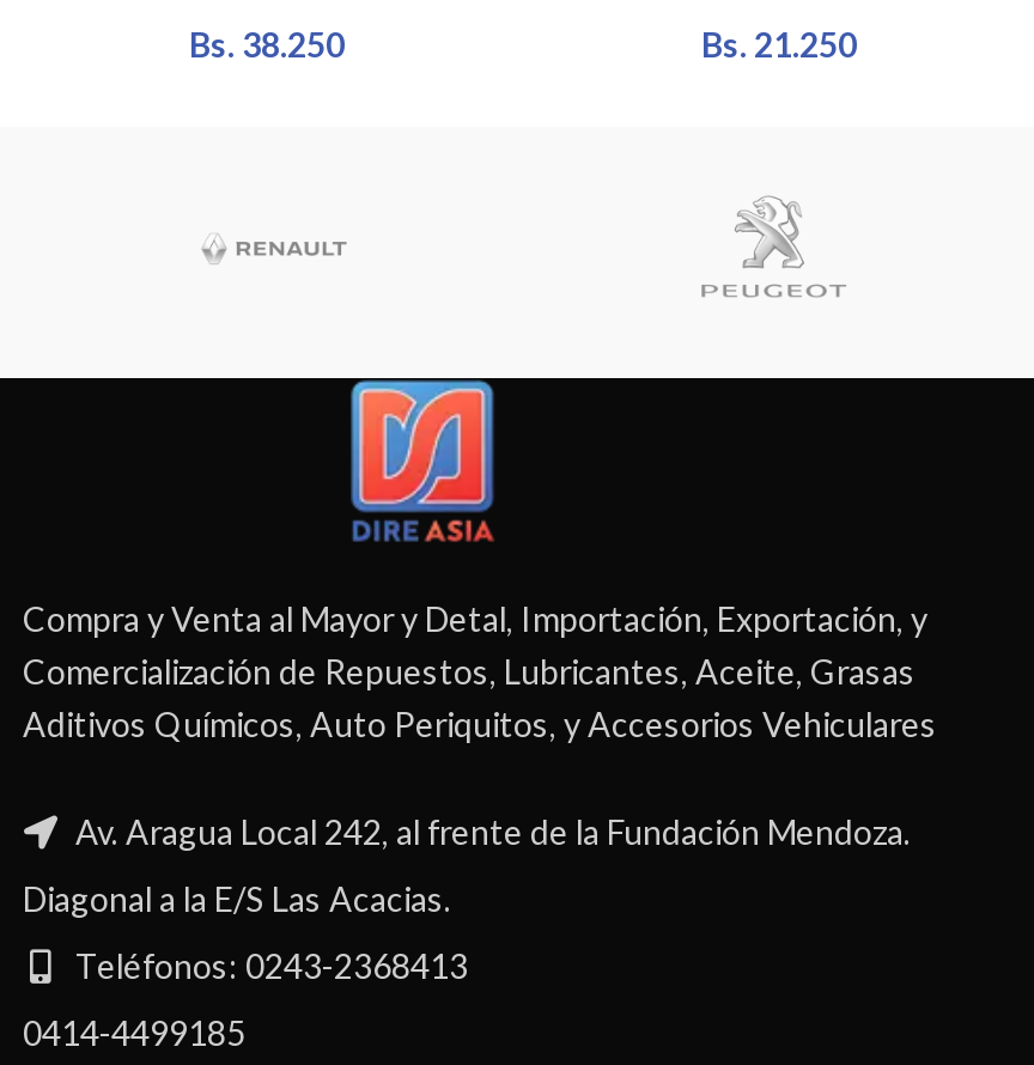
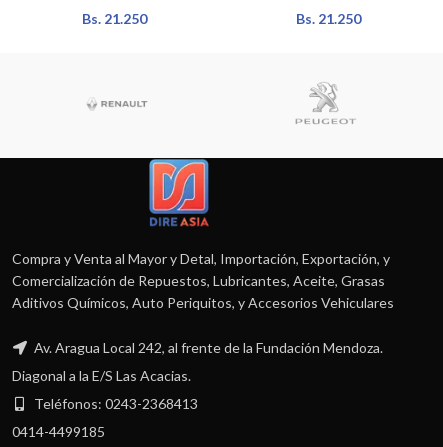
[189,23,345,63] Bs. 38.250 -> [81,9,146,26] Bs. 21.250

